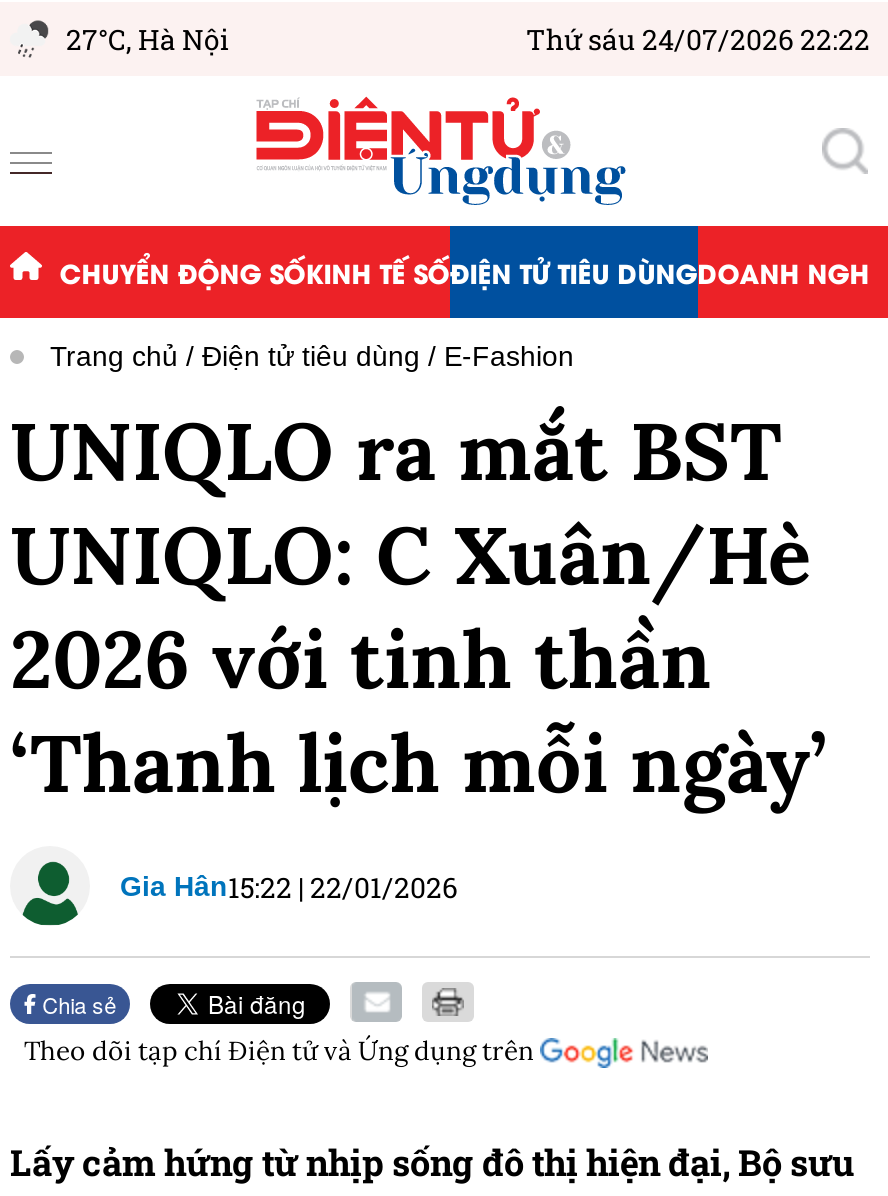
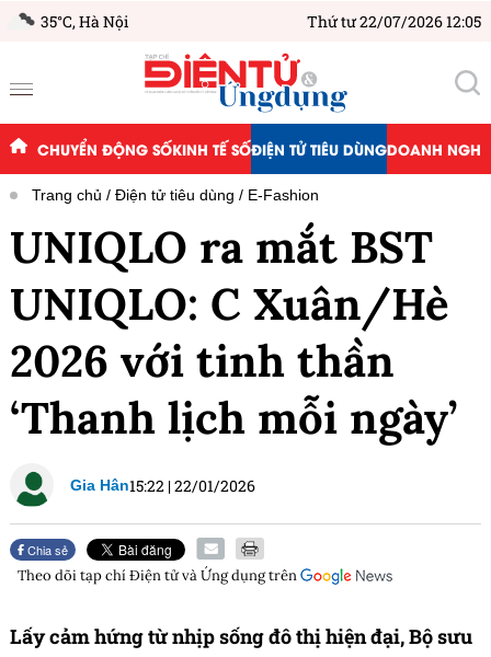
[66,20,228,58] 27°C, Hà Nội -> [41,11,128,32] 35°C, Hà Nội
[526,20,870,58] Thứ sáu 24/07/2026 22:22 -> [307,11,481,32] Thứ tư 22/07/2026 12:05

